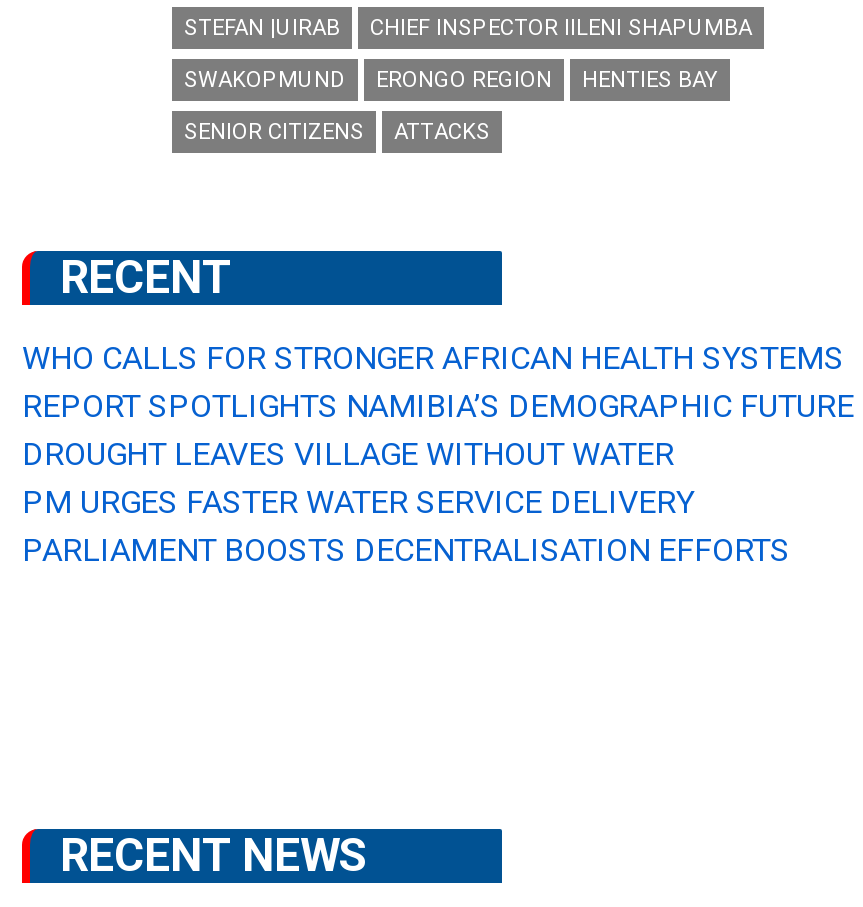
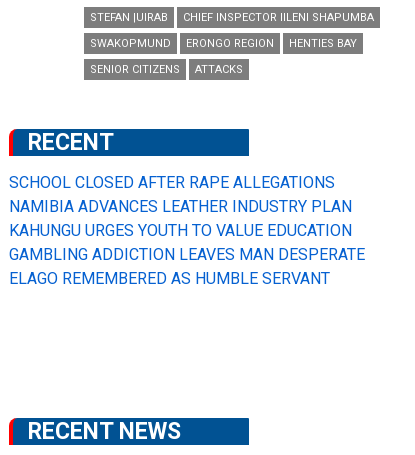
[22,338,854,568] WHO CALLS FOR STRONGER AFRICAN HEALTH SYSTEMS | REPORT SPOTLIGHTS NAMIBIA’S DEMOGRAPHIC FUTURE | DROUGHT LEAVES VILLAGE WITHOUT WATER | PM URGES FASTER WATER SERVICE DELIVERY | PARLIAMENT BOOSTS DECENTRALISATION EFFORTS -> [9,172,365,287] SCHOOL CLOSED AFTER RAPE ALLEGATIONS | NAMIBIA ADVANCES LEATHER INDUSTRY PLAN | KAHUNGU URGES YOUTH TO VALUE EDUCATION | GAMBLING ADDICTION LEAVES MAN DESPERATE | ELAGO REMEMBERED AS HUMBLE SERVANT

